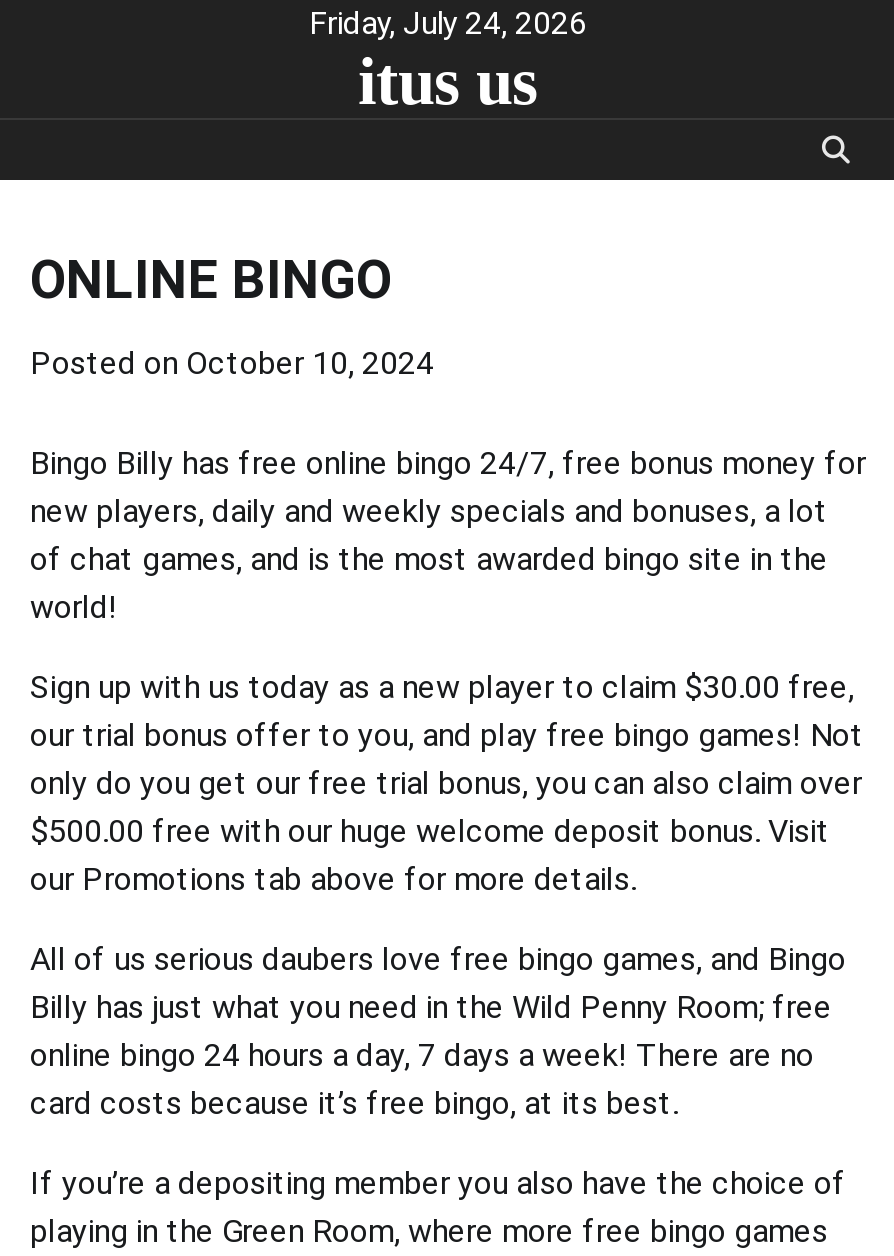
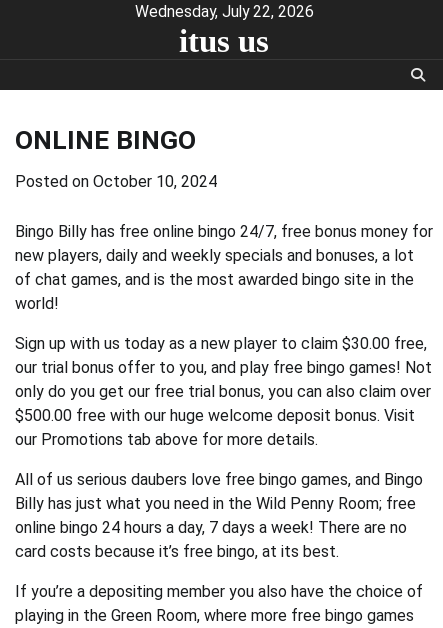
[309,4,587,42] Friday, July 24, 2026 -> [134,2,313,21] Wednesday, July 22, 2026

